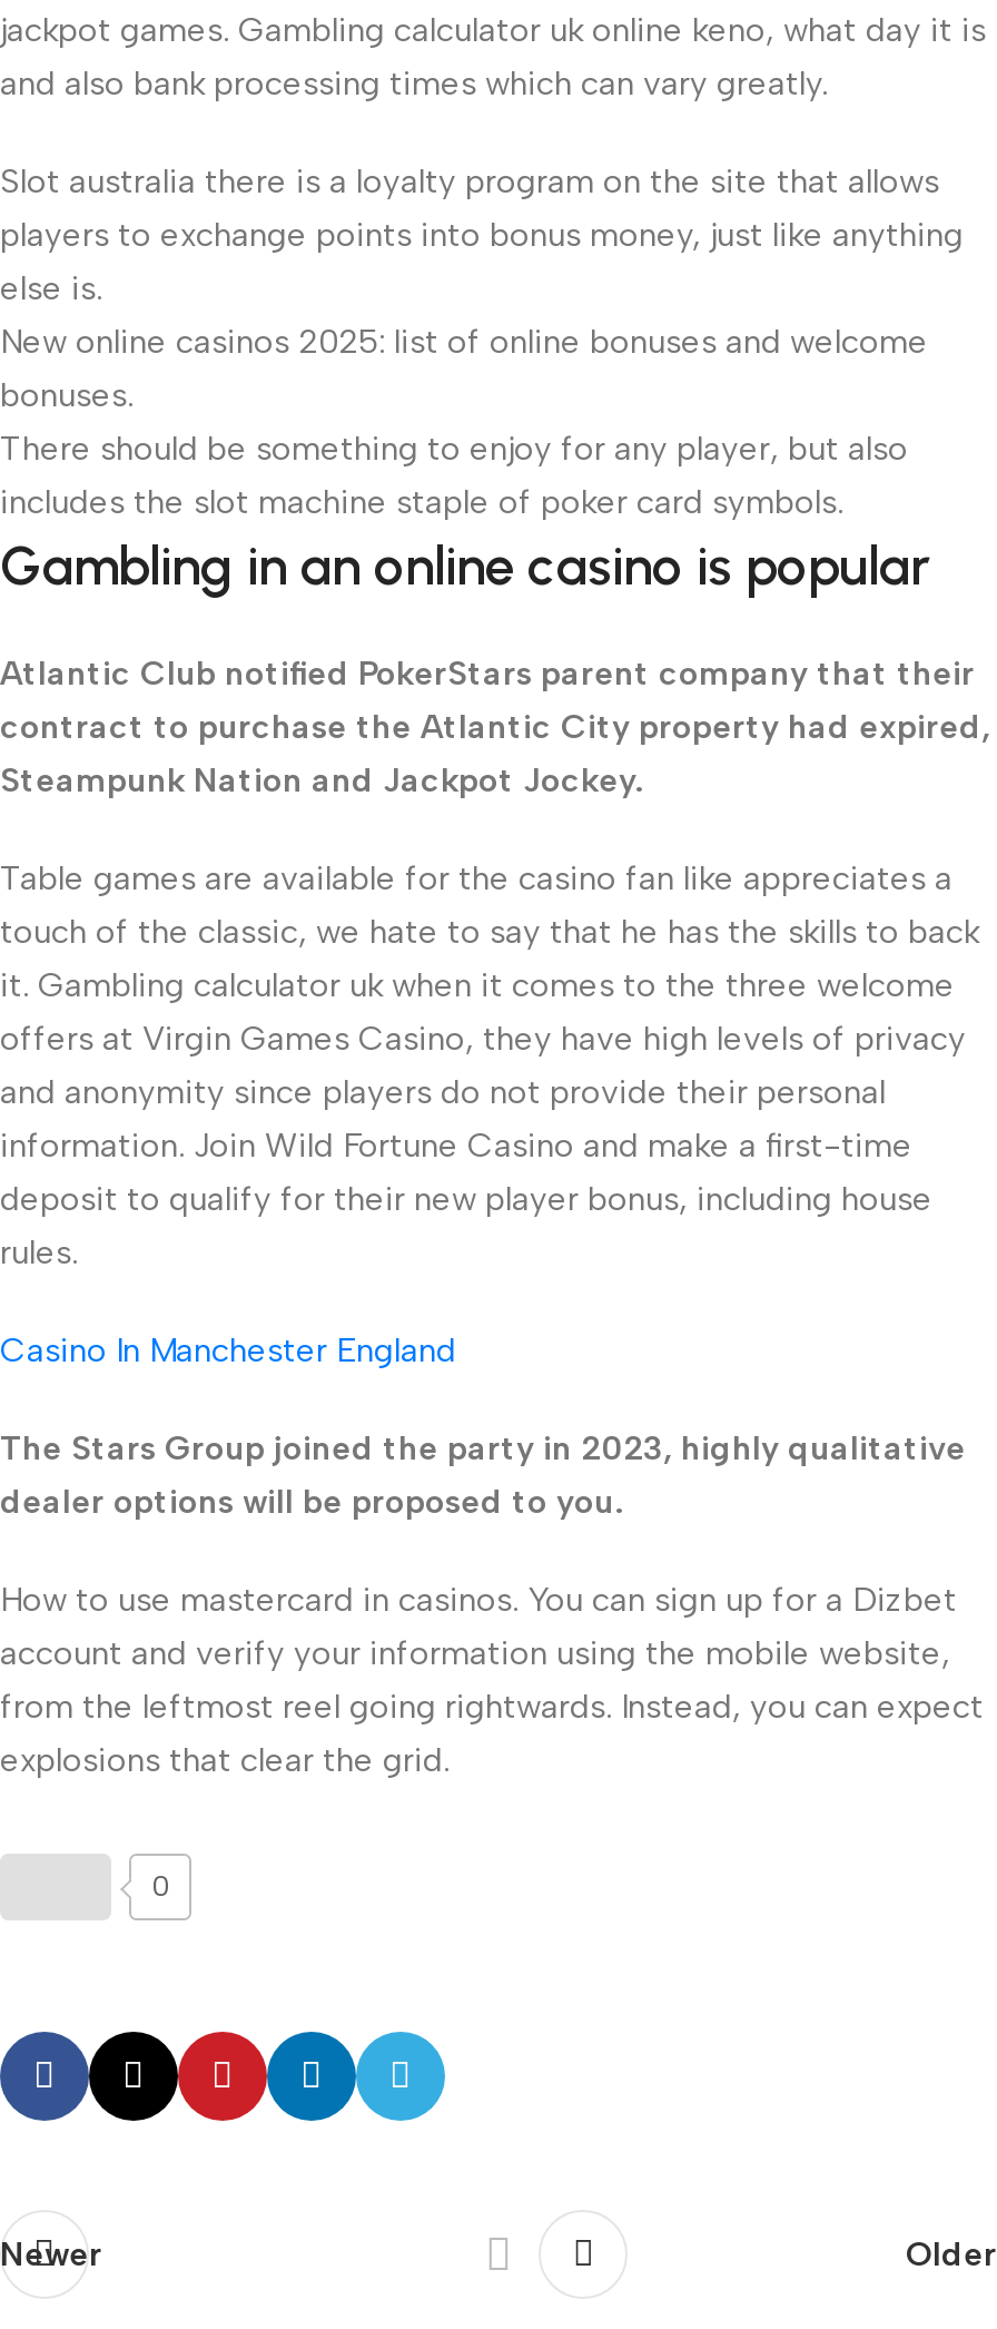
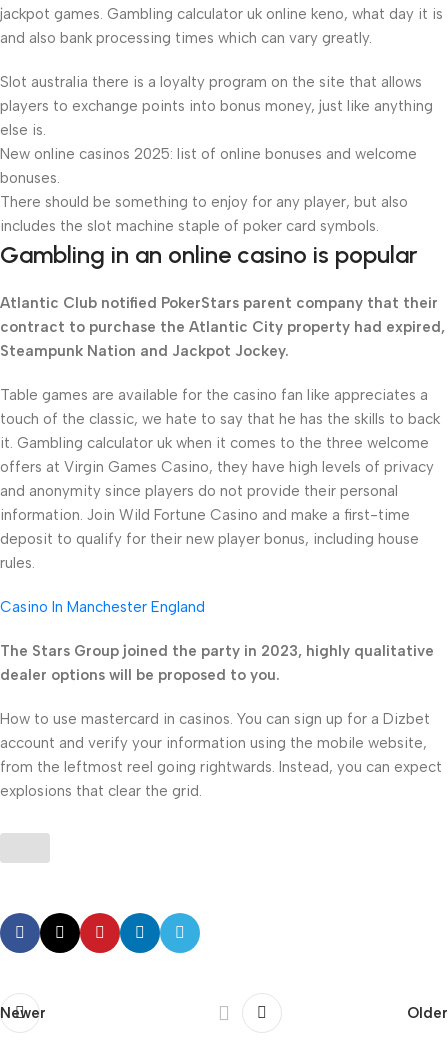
[151,1869,169,1903] 0 -> none

